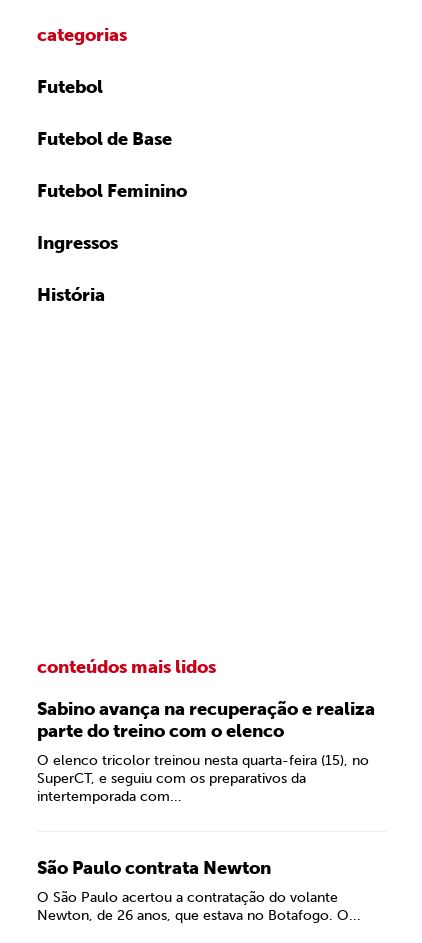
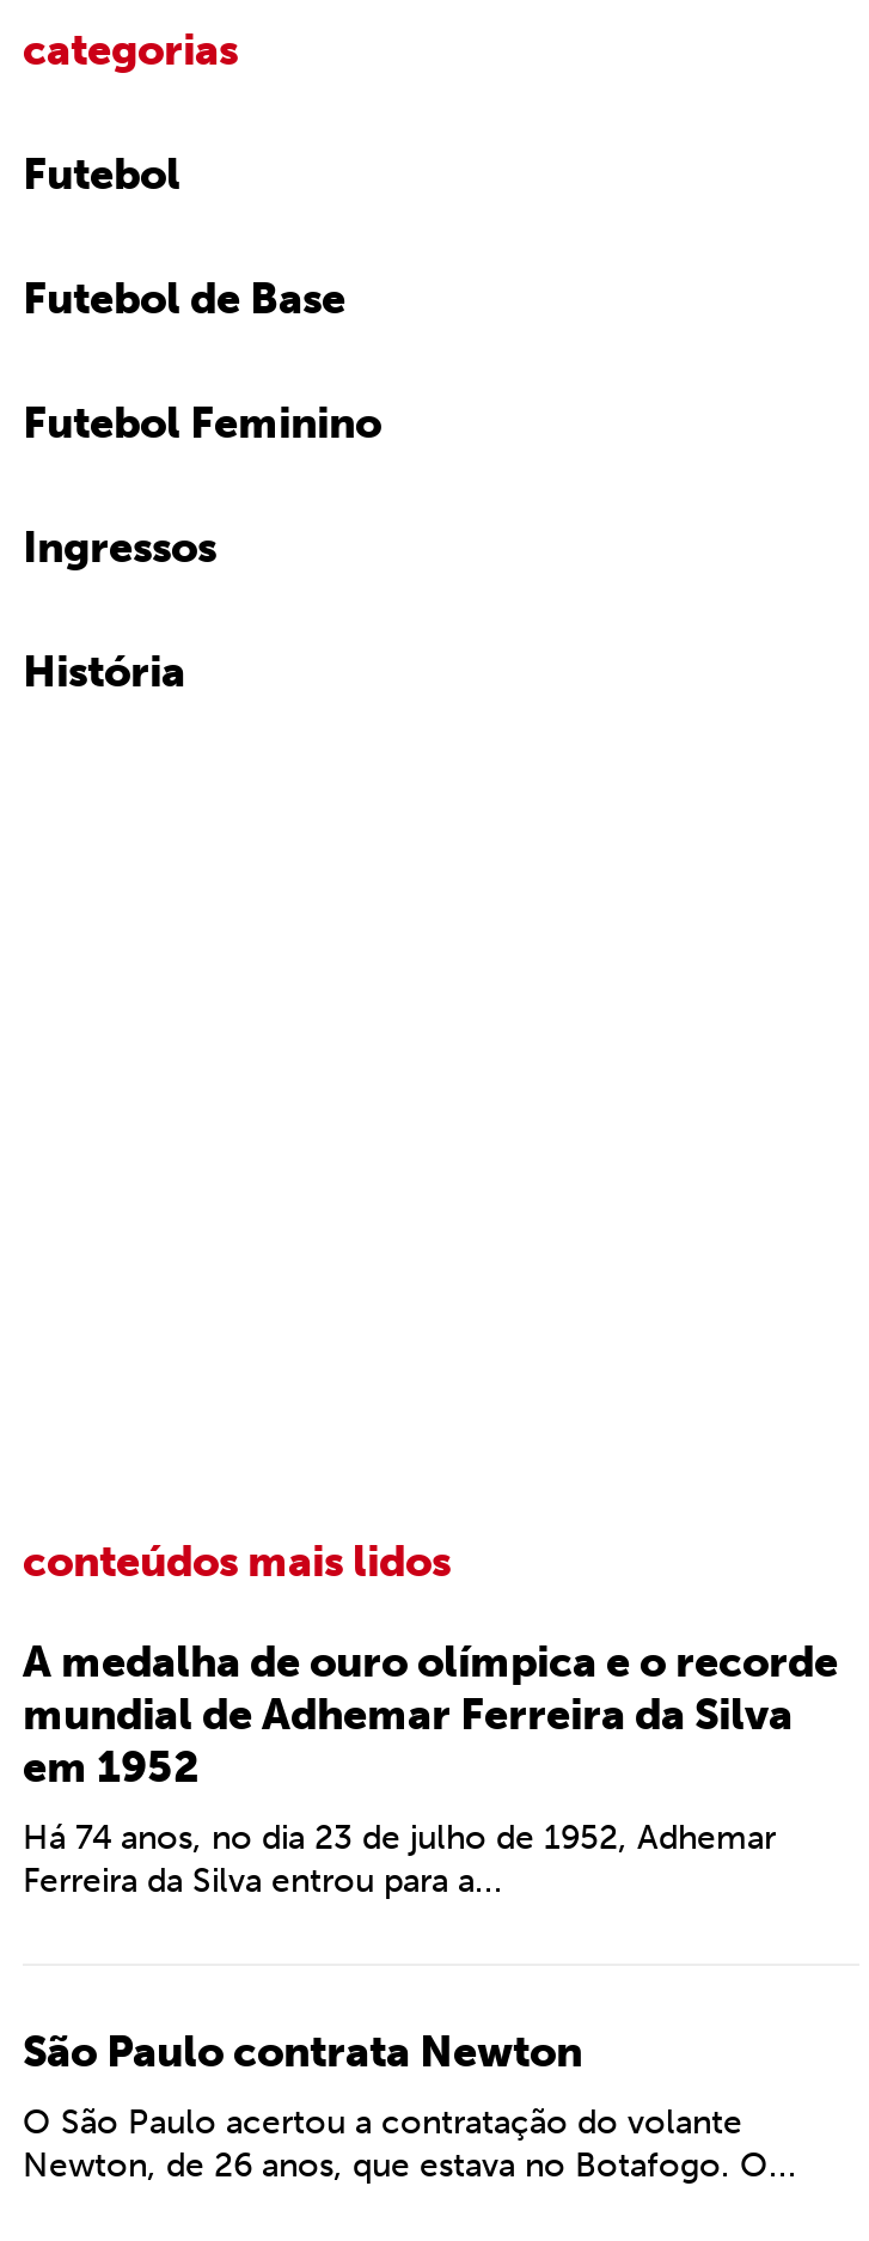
[37,698,375,742] Sabino avança na recuperação e realiza | parte do treino com o elenco -> [23,1636,838,1794] A medalha de ouro olímpica e o recorde | mundial de Adhemar Ferreira da Silva | em 1952
[37,752,369,805] O elenco tricolor treinou nesta quarta-feira (15), no | SuperCT, e seguiu com os preparativos da | intertemporada com... -> [23,1818,776,1901] Há 74 anos, no dia 23 de julho de 1952, Adhemar | Ferreira da Silva entrou para a...

